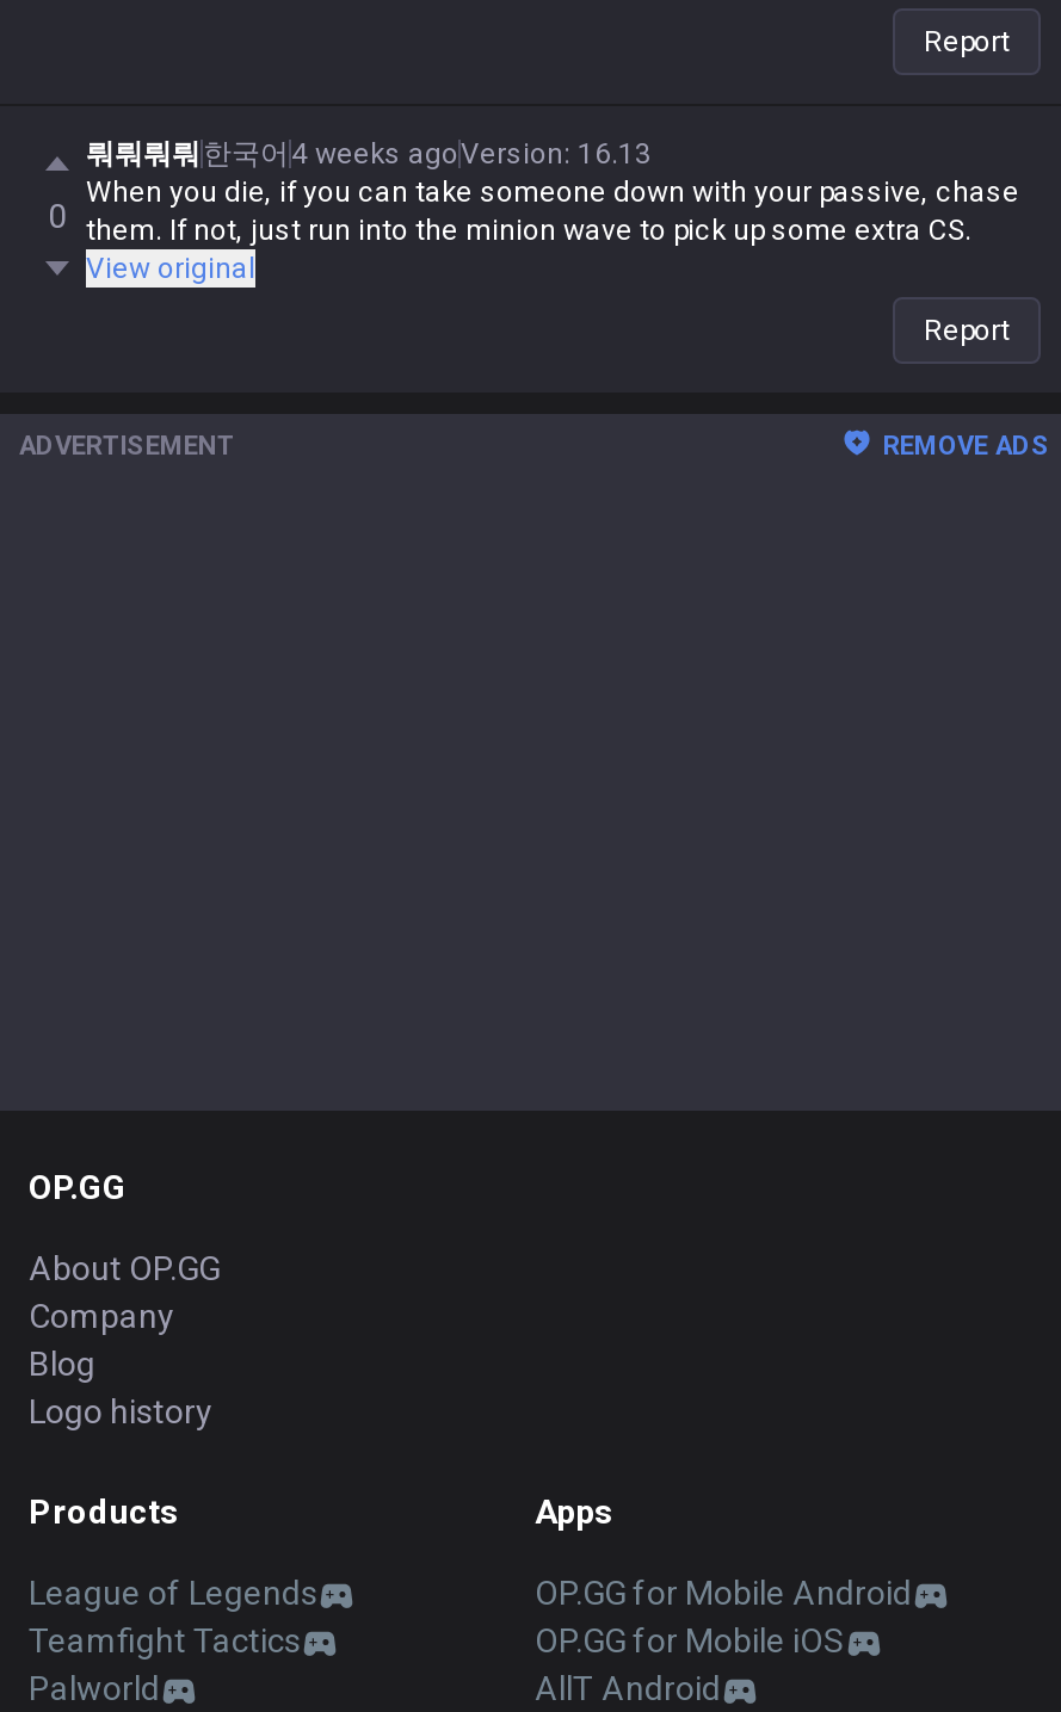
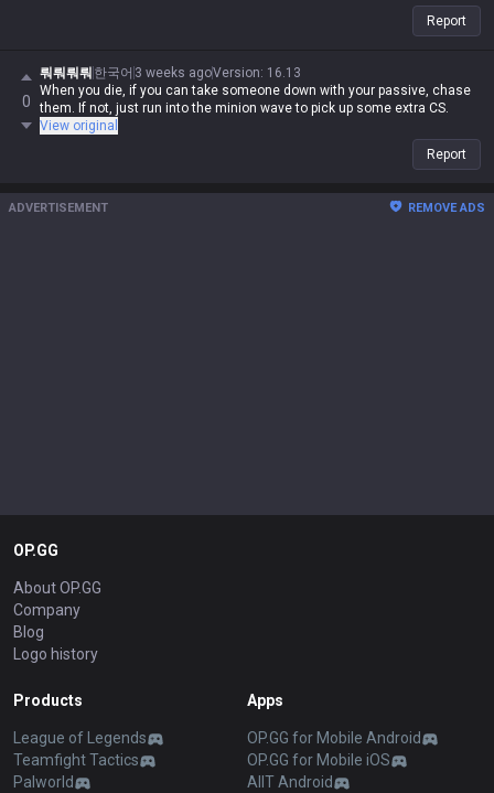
[86,137,652,171] 뤄뤄뤄뤄 한국어 4 weeks ago Version: 16.13 -> [40,65,301,81] 뤄뤄뤄뤄 한국어 3 weeks ago Version: 16.13

